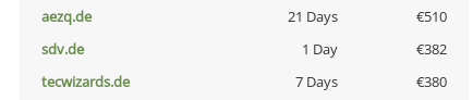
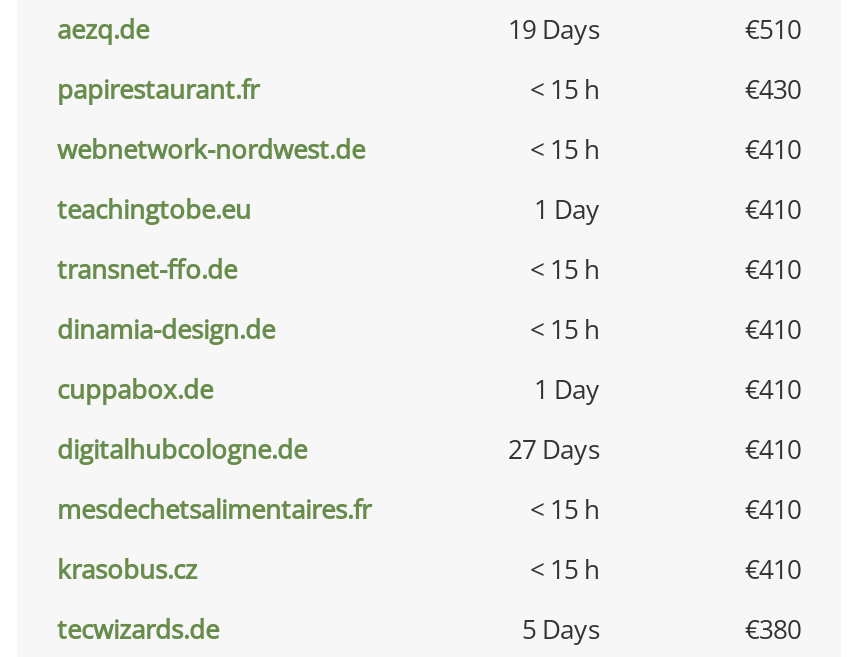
[287,7,337,26] 21 Days -> [508,11,600,47] 19 Days
[41,39,84,59] sdv.de -> [57,71,801,227] papirestaurant.fr | < 15 h | €430 | webnetwork-nordwest.de | < 15 h | €410 | teachingtobe.eu
[416,39,447,59] €382 -> [57,191,801,587] €410 | transnet-ffo.de | < 15 h | €410 | dinamia-design.de | < 15 h | €410 | cuppabox.de | 1 Day | €410 | digitalhubcologne.de | 27 Days | €410 | mesdechetsalimentaires.fr | < 15 h | €410 | krasobus.cz | < 15 h | €410
[295,72,337,91] 7 Days -> [522,611,600,647] 5 Days

